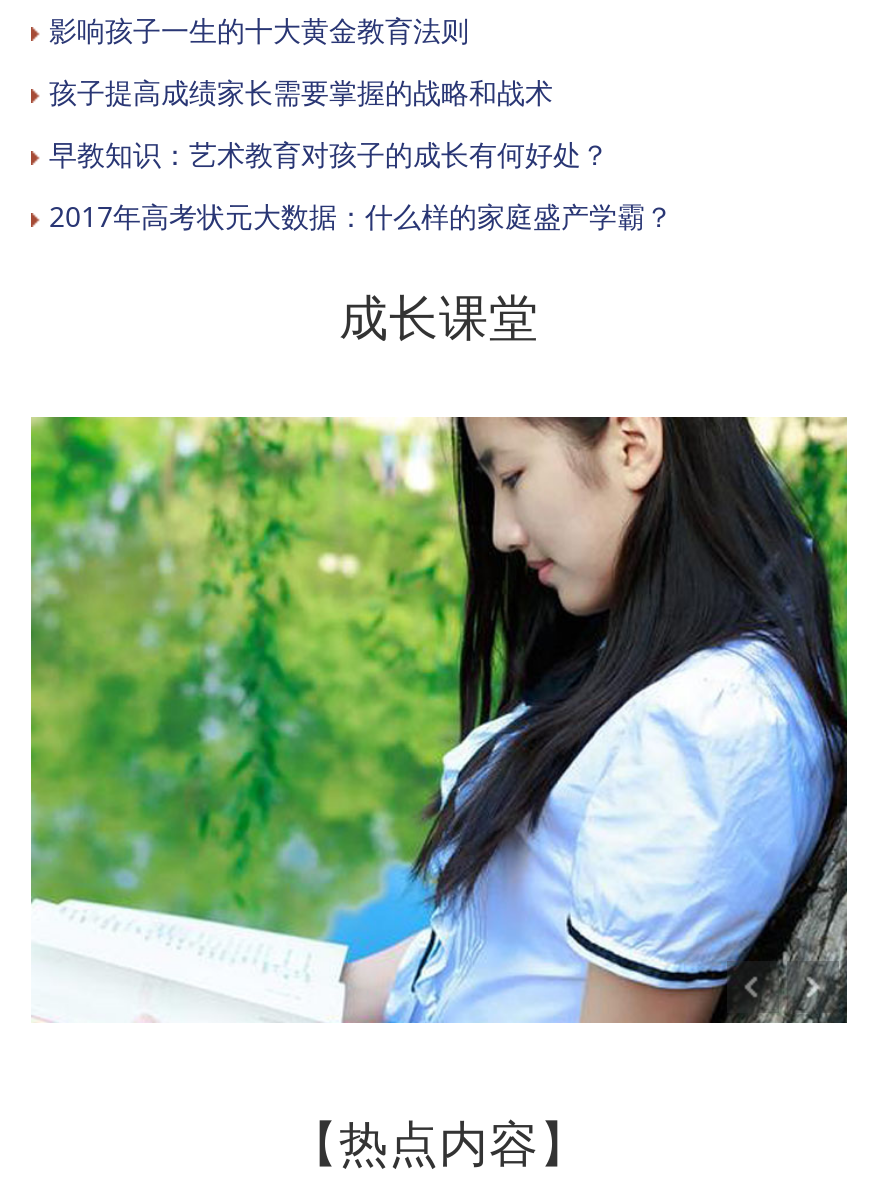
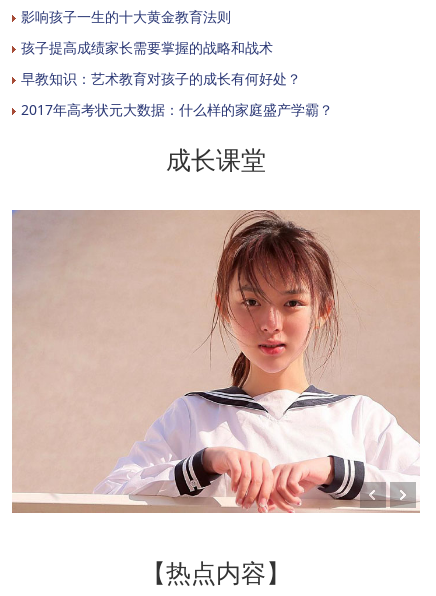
[29,415,849,1025] [image] -> [11,210,420,514] [image]

